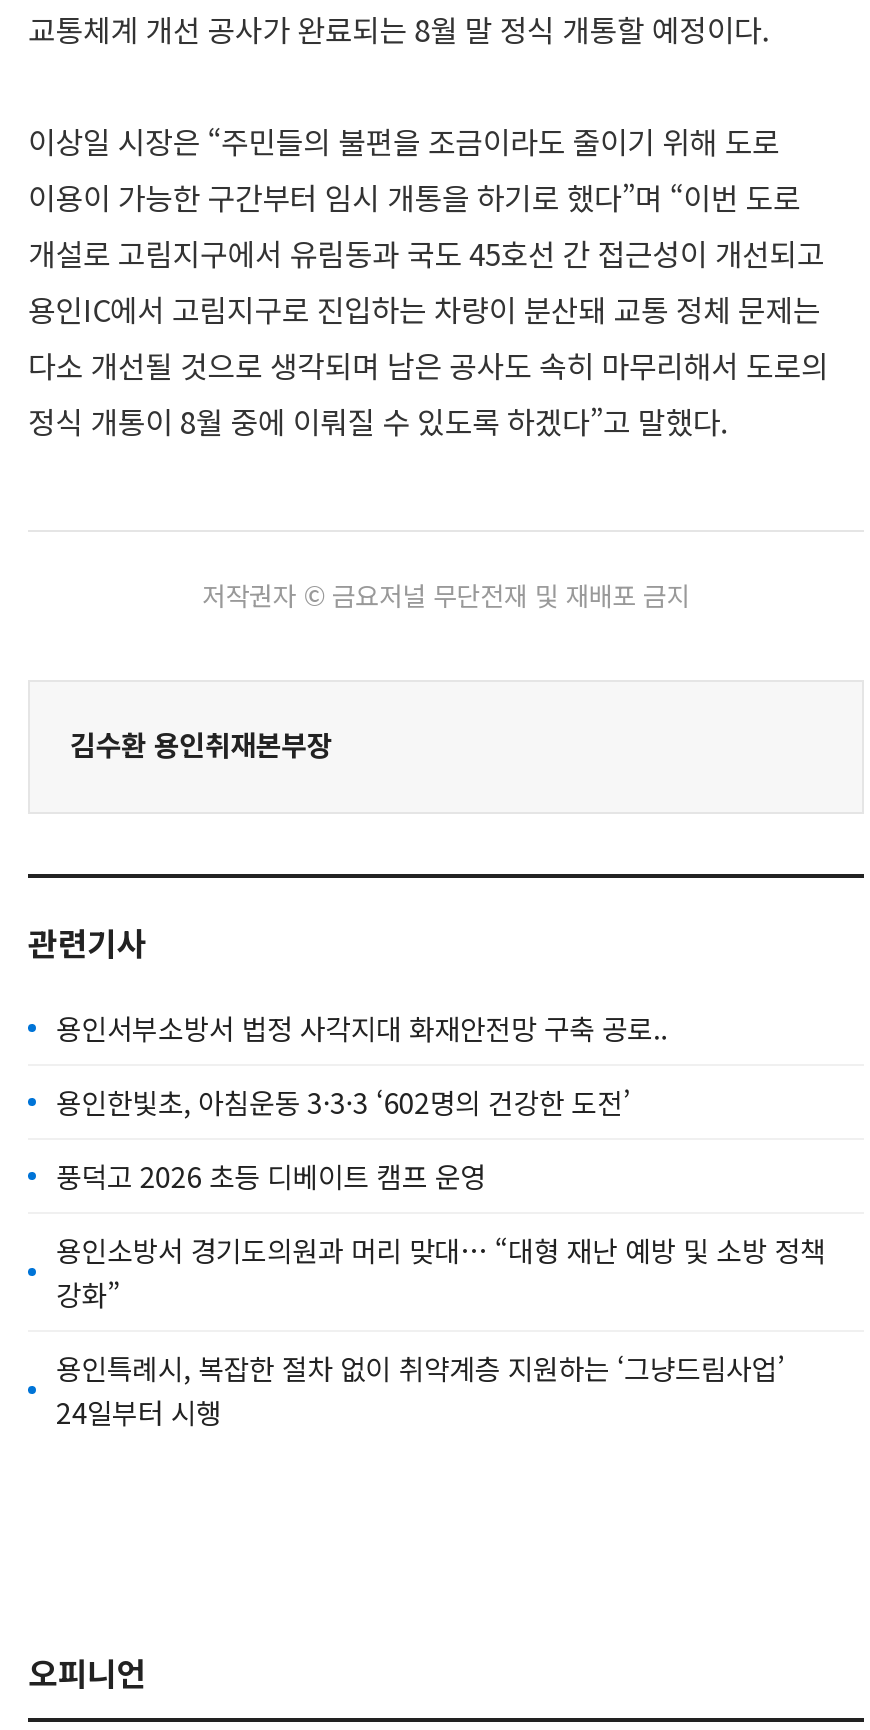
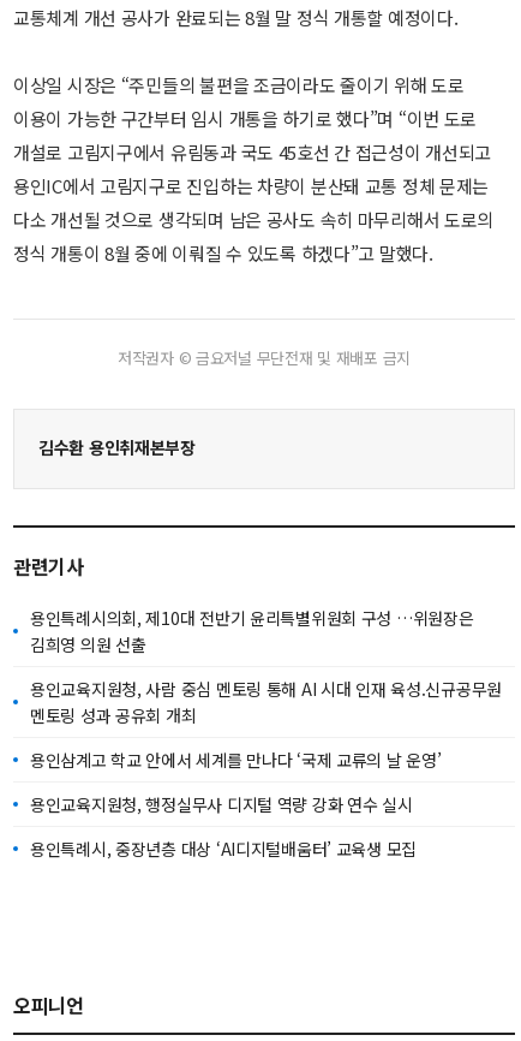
[56,1008,668,1048] 용인서부소방서 법정 사각지대 화재안전망 구축 공로.. -> [30,606,474,657] 용인특례시의회, 제10대 전반기 윤리특별위원회 구성 …위원장은 | 김희영 의원 선출
[56,1082,630,1122] 용인한빛초, 아침운동 3·3·3 ‘602명의 건강한 도전’ -> [30,677,502,727] 용인교육지원청, 사람 중심 멘토링 통해 AI 시대 인재 육성.신규공무원 | 멘토링 성과 공유회 개최
[56,1156,486,1196] 풍덕고 2026 초등 디베이트 캠프 운영 -> [30,748,441,772] 용인삼계고 학교 안에서 세계를 만나다 ‘국제 교류의 날 운영’
[56,1230,825,1314] 용인소방서 경기도의원과 머리 맞대… “대형 재난 예방 및 소방 정책 | 강화” -> [30,792,412,816] 용인교육지원청, 행정실무사 디지털 역량 강화 연수 실시
[56,1348,784,1432] 용인특례시, 복잡한 절차 없이 취약계층 지원하는 ‘그냥드림사업’ | 24일부터 시행 -> [30,837,417,861] 용인특례시, 중장년층 대상 ‘AI디지털배움터’ 교육생 모집

